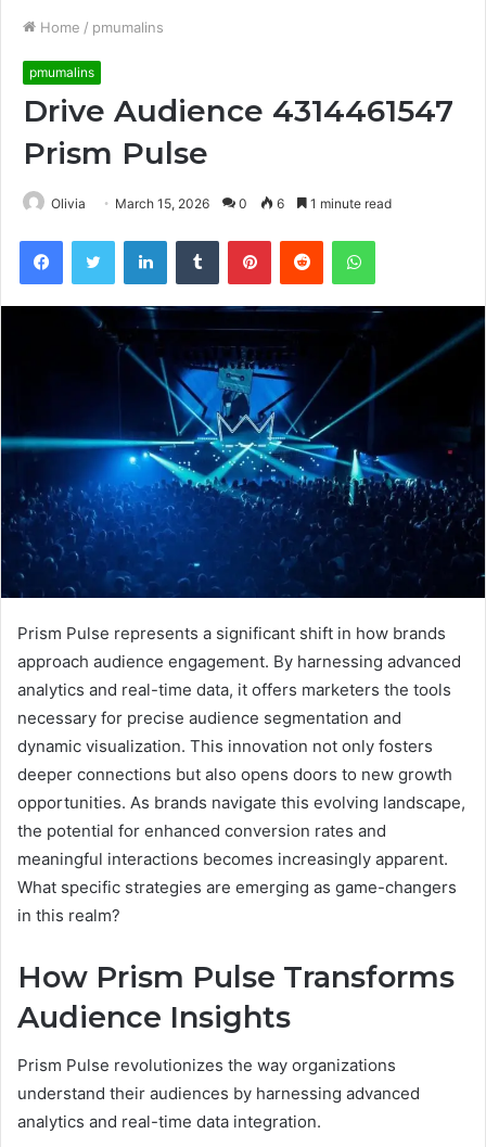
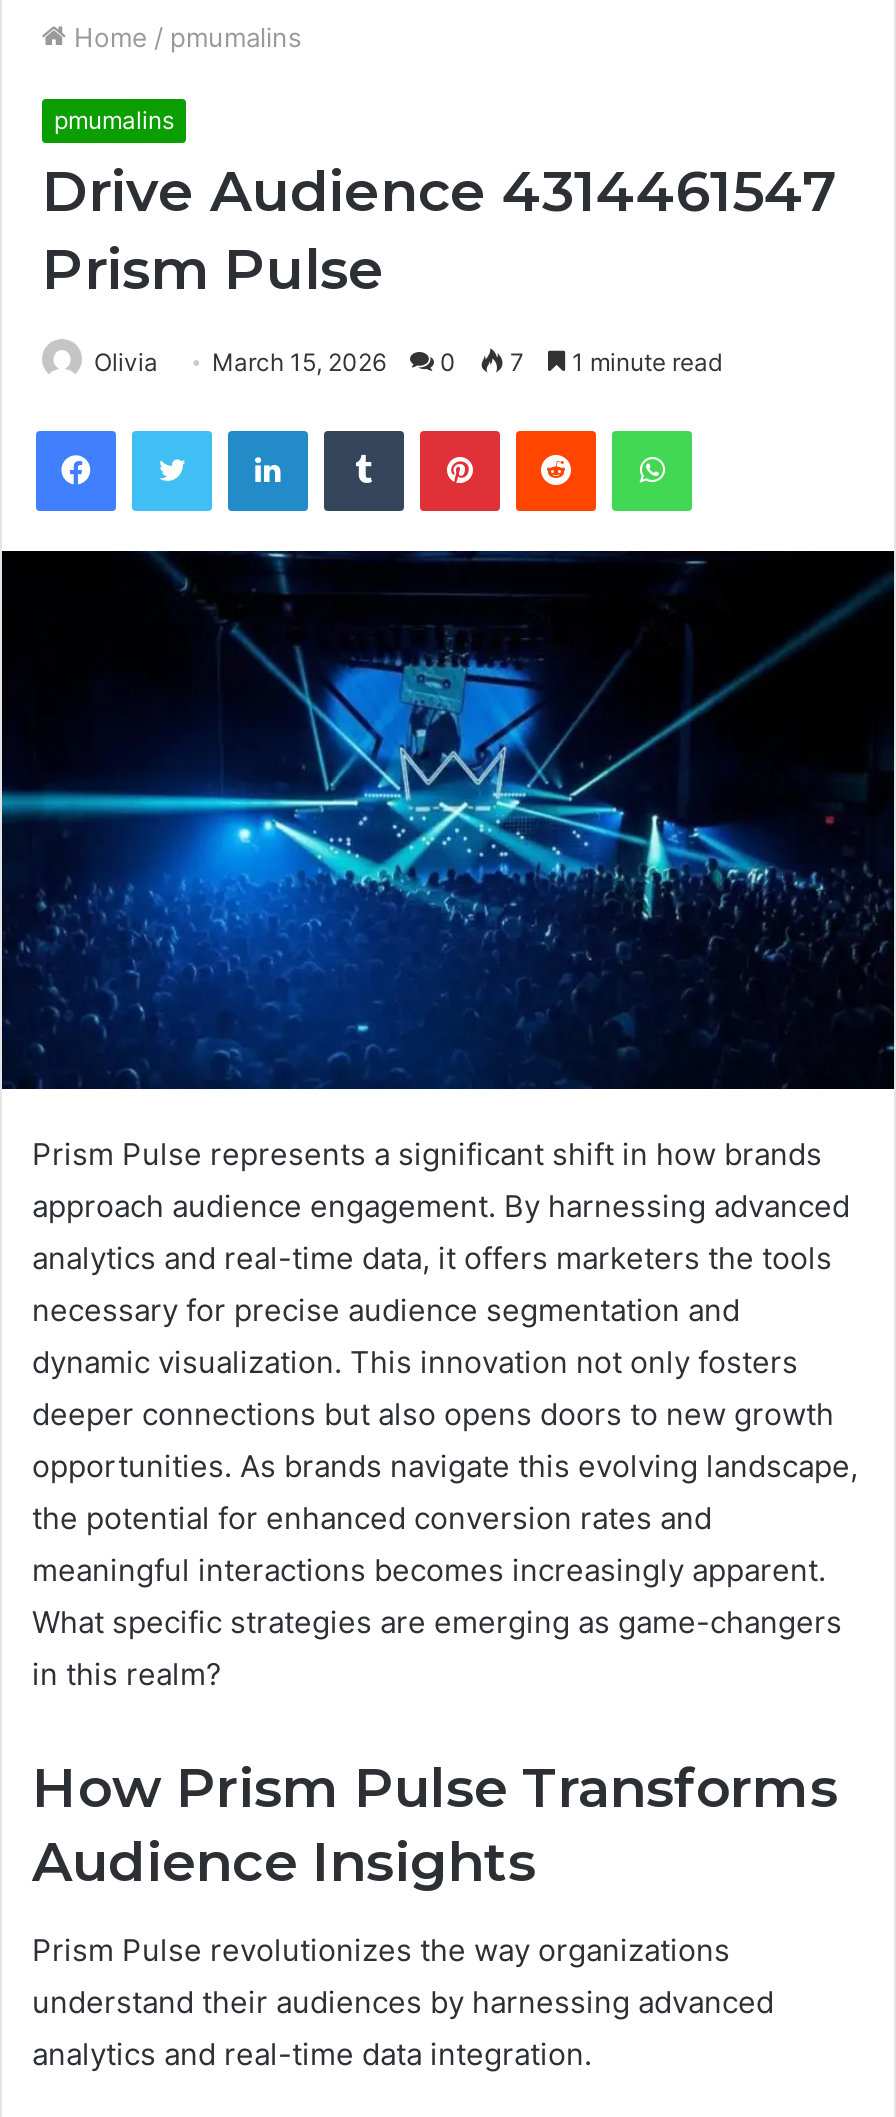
[51,196,392,212] Olivia March 15, 2026 0 6 1 minute read -> [94,347,722,377] Olivia March 15, 2026 0 7 1 minute read

